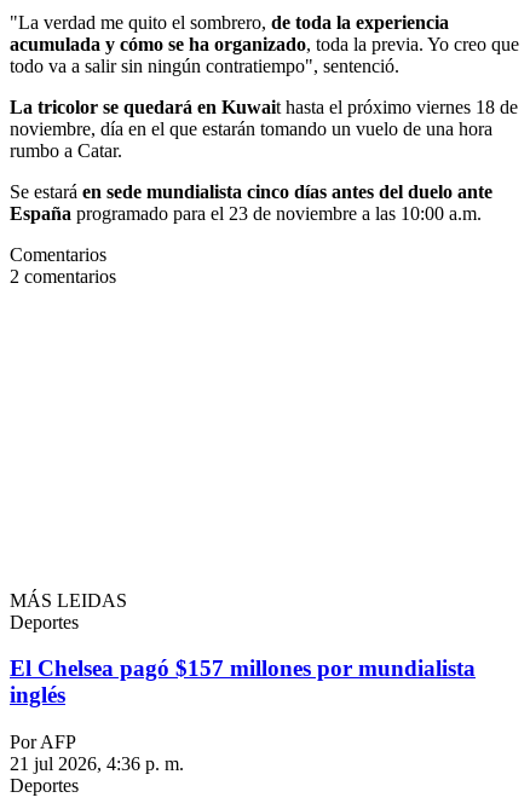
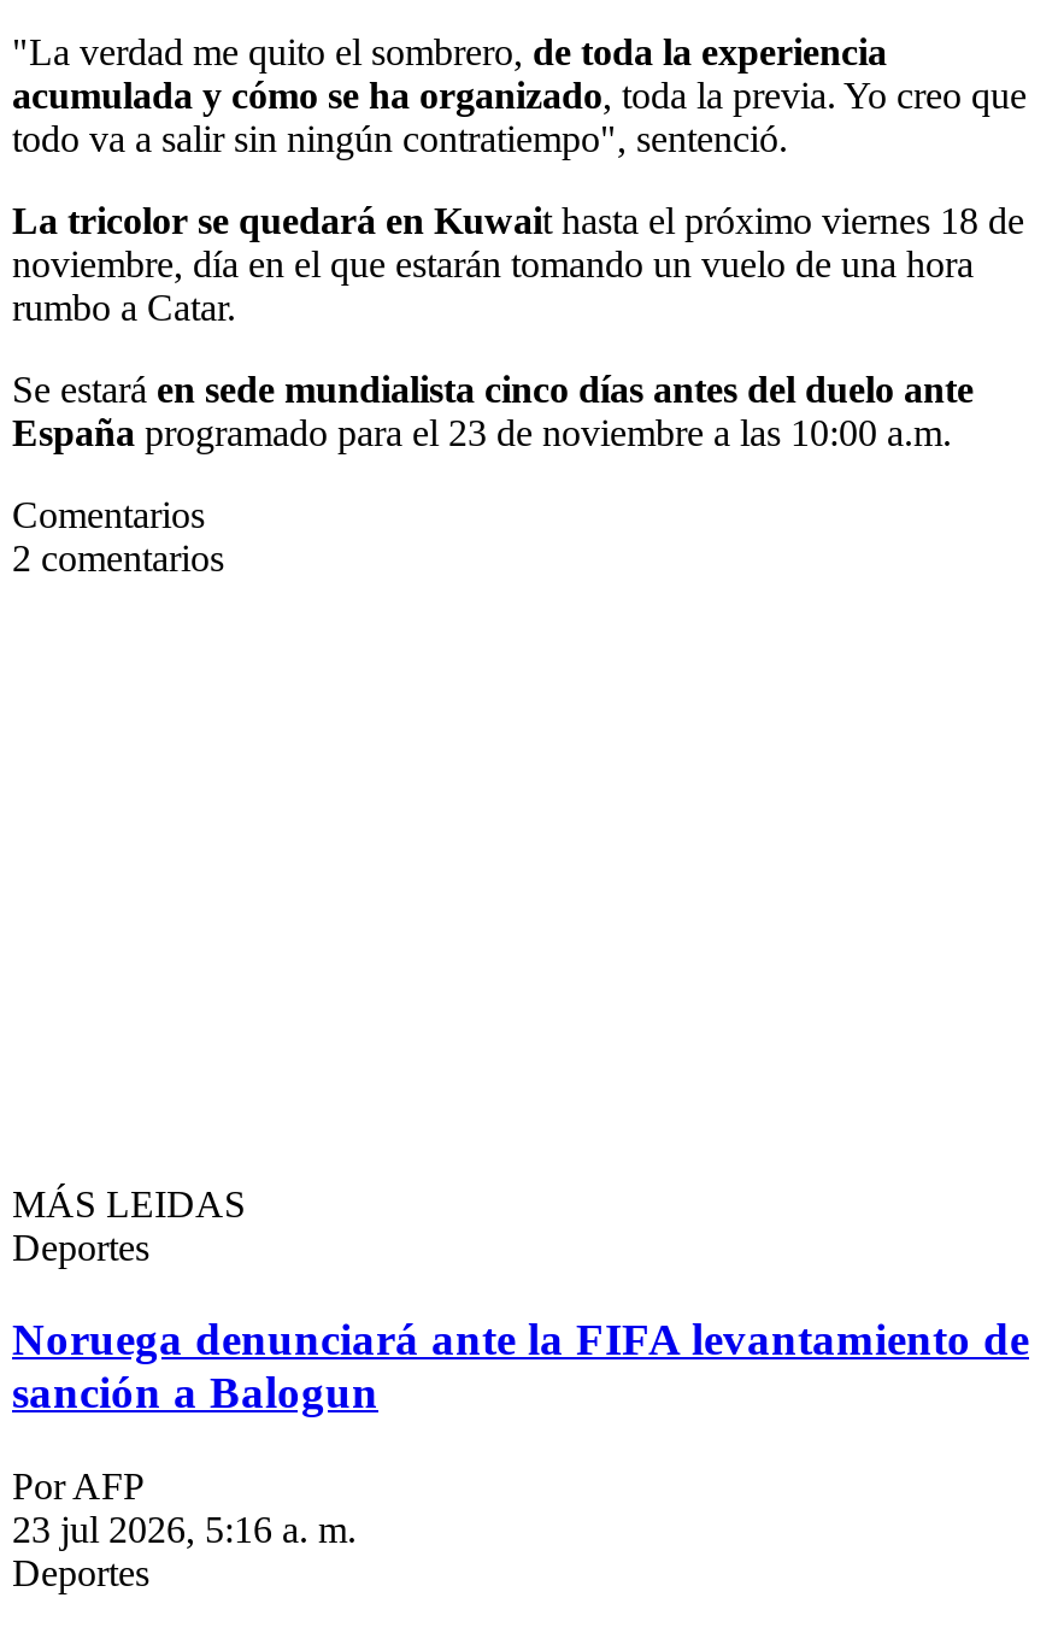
[10,656,476,708] El Chelsea pagó $157 millones por mundialista | inglés -> [12,1315,1029,1418] Noruega denunciará ante la FIFA levantamiento de | sanción a Balogun
[10,754,184,774] 21 jul 2026, 4:36 p. m. -> [12,1509,357,1550] 23 jul 2026, 5:16 a. m.

